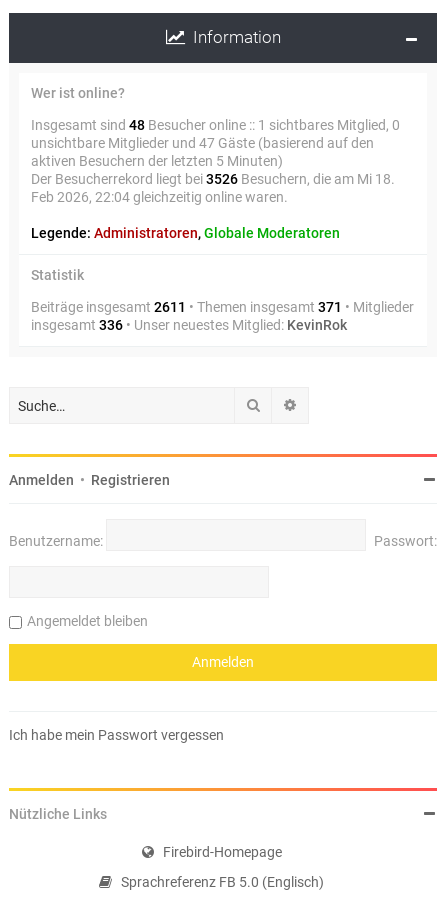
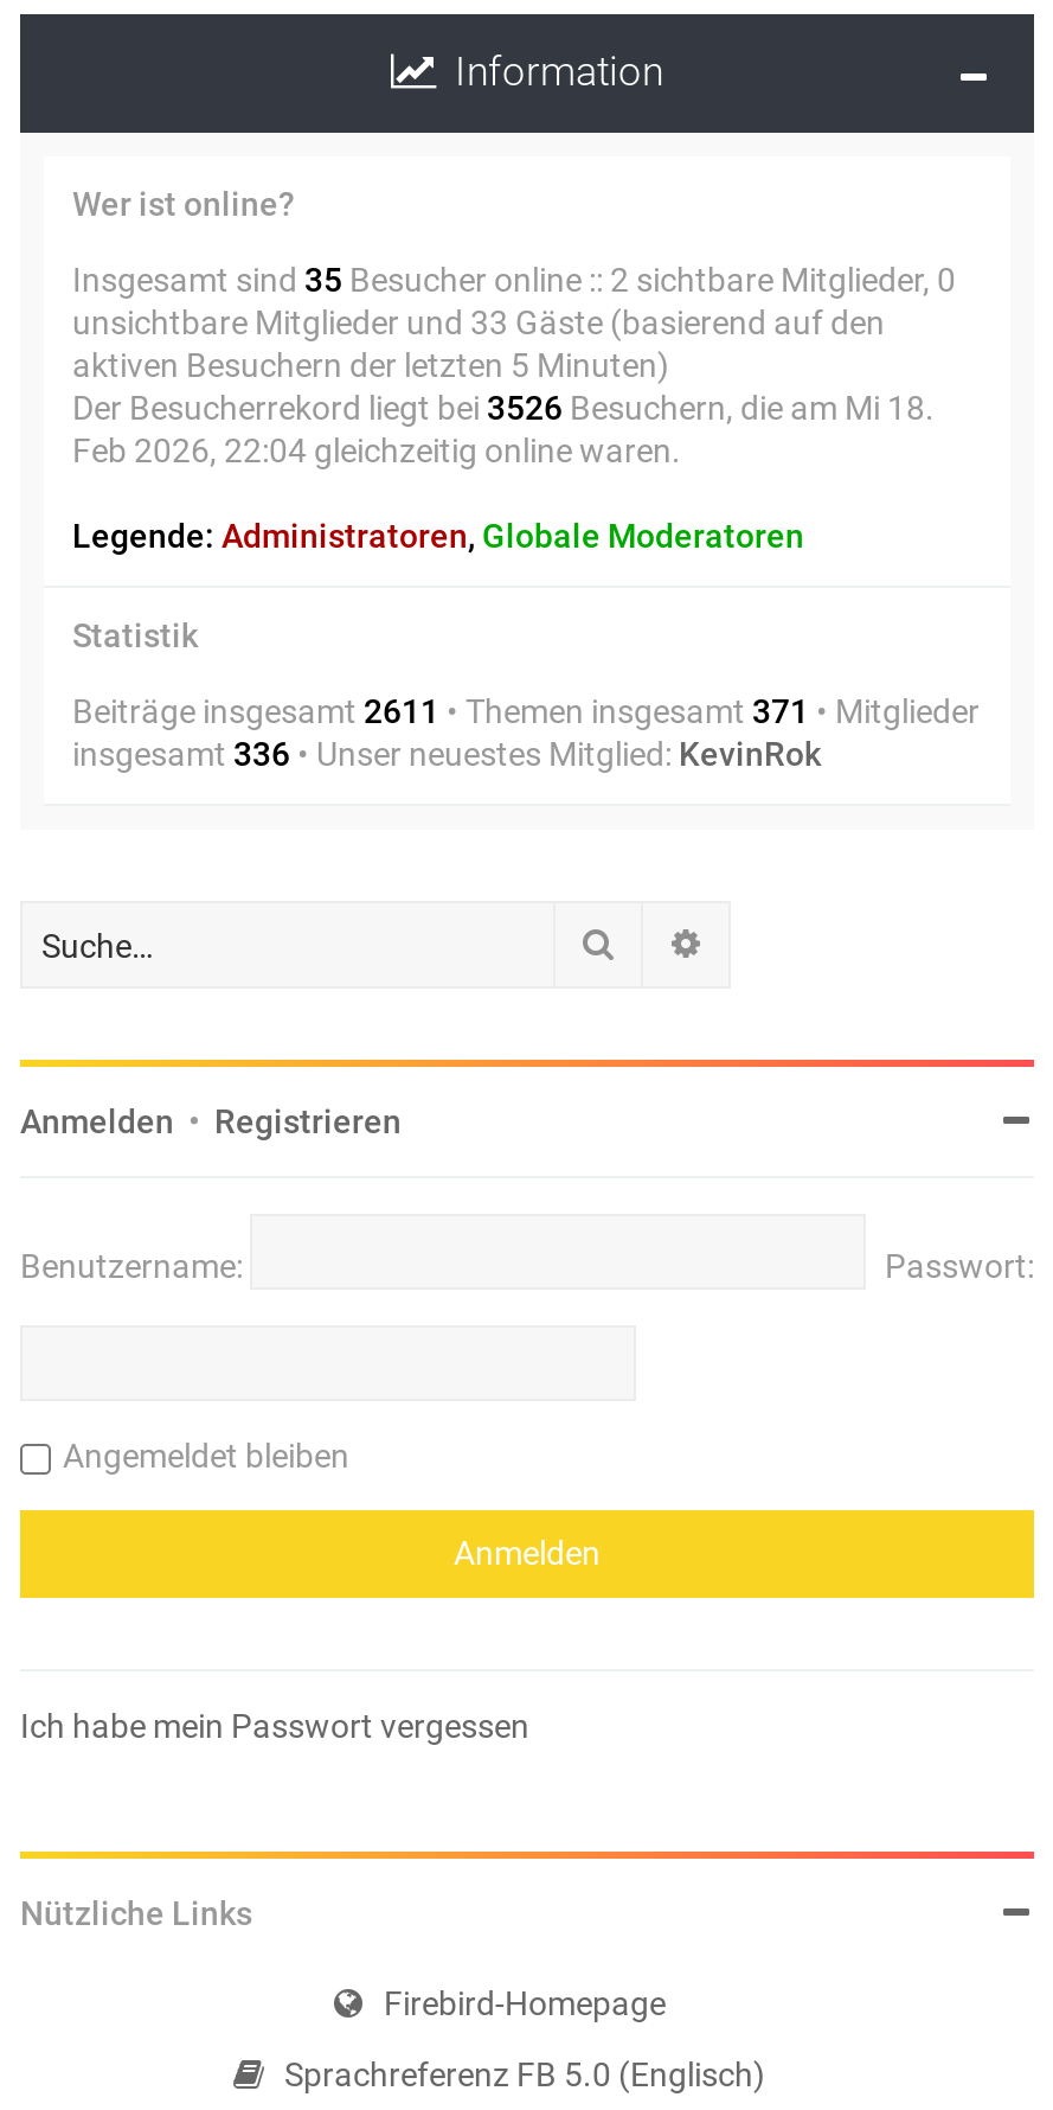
[31,117,400,133] Insgesamt sind 48 Besucher online :: 1 sichtbares Mitglied, 0 -> [72,261,956,299] Insgesamt sind 35 Besucher online :: 2 sichtbare Mitglieder, 0
[31,135,374,151] unsichtbare Mitglieder und 47 Gäste (basierend auf den -> [72,303,885,341] unsichtbare Mitglieder und 33 Gäste (basierend auf den

